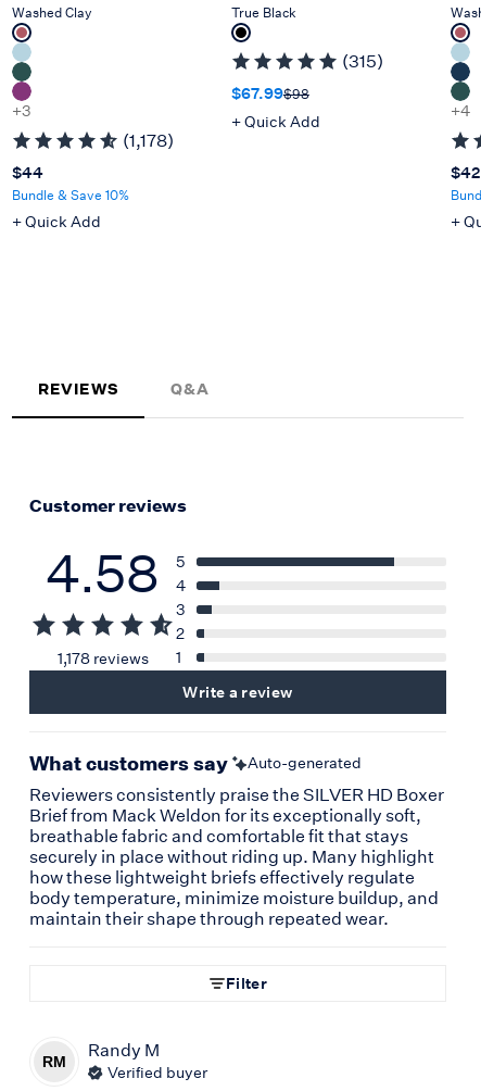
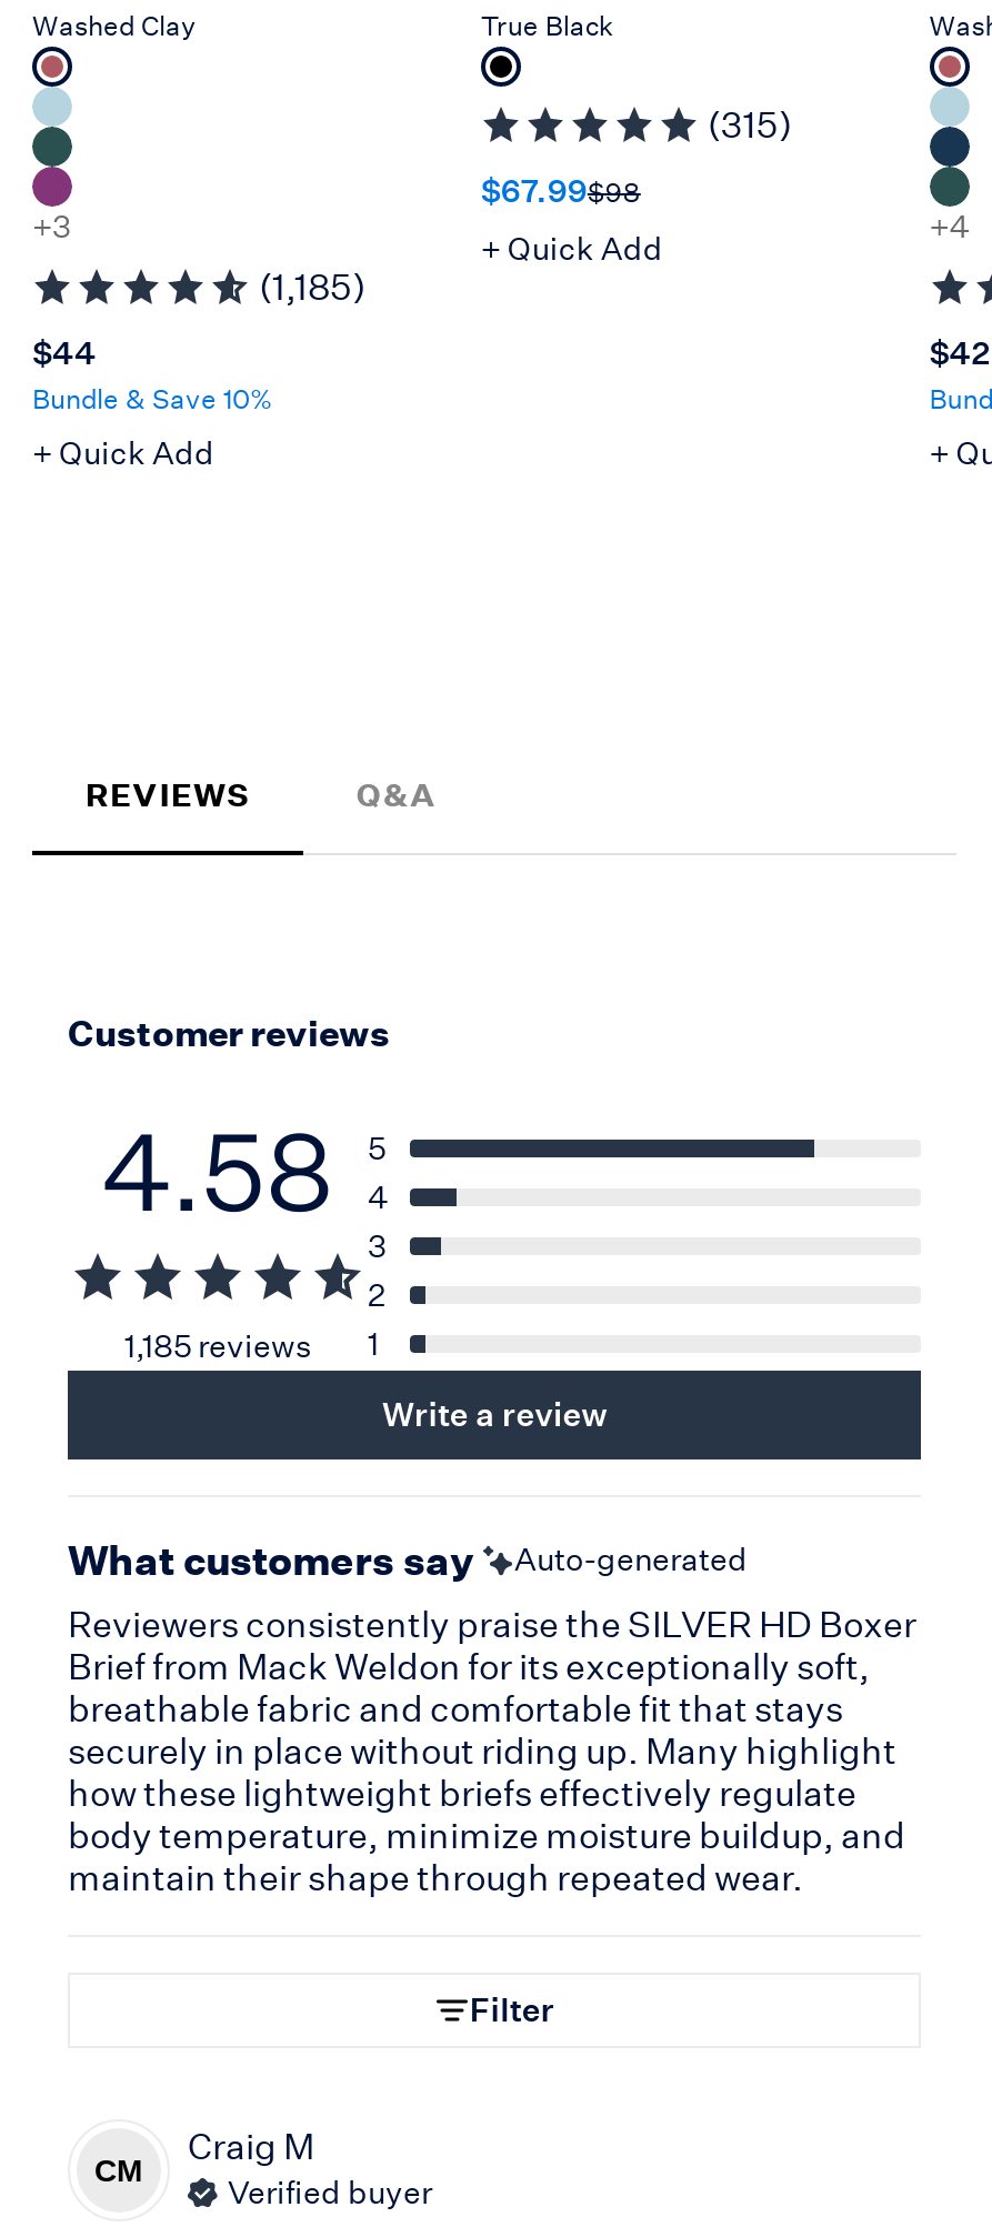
[123,130,174,151] (1,178) -> [259,265,365,308] (1,185)
[57,648,181,668] 1,178 reviews 1 -> [124,1324,379,1366] 1,185 reviews 1
[88,1039,160,1060] Randy M -> [188,2125,314,2167] Craig M
[42,1053,66,1070] RM -> [94,2153,143,2188] CM

